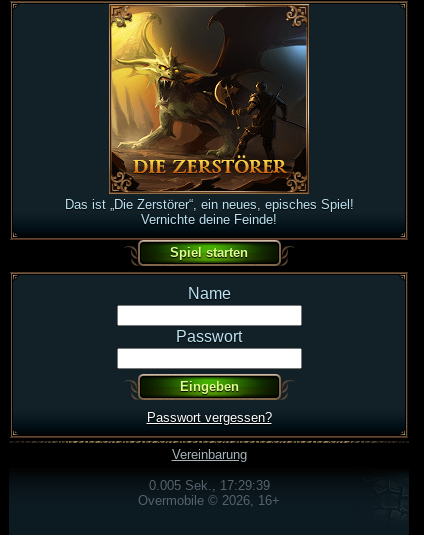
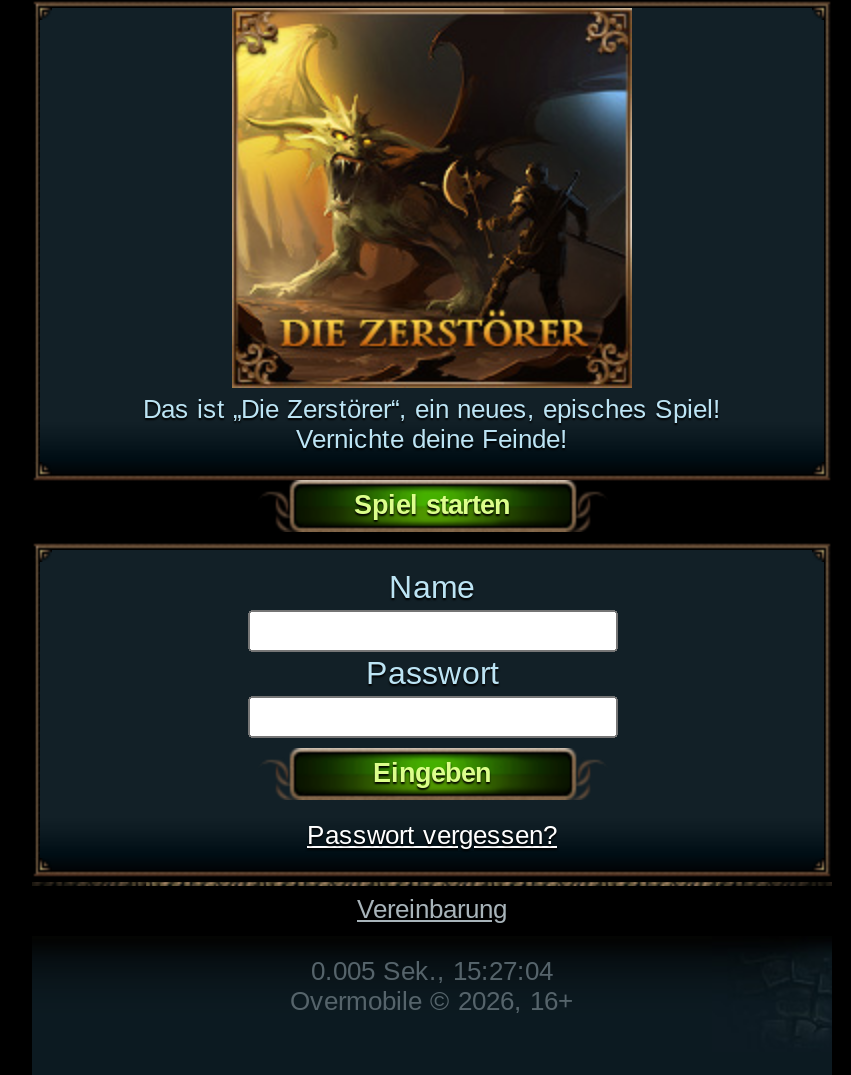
[148,477,269,492] 0.005 Sek., 17:29:39 -> [311,955,553,985] 0.005 Sek., 15:27:04

